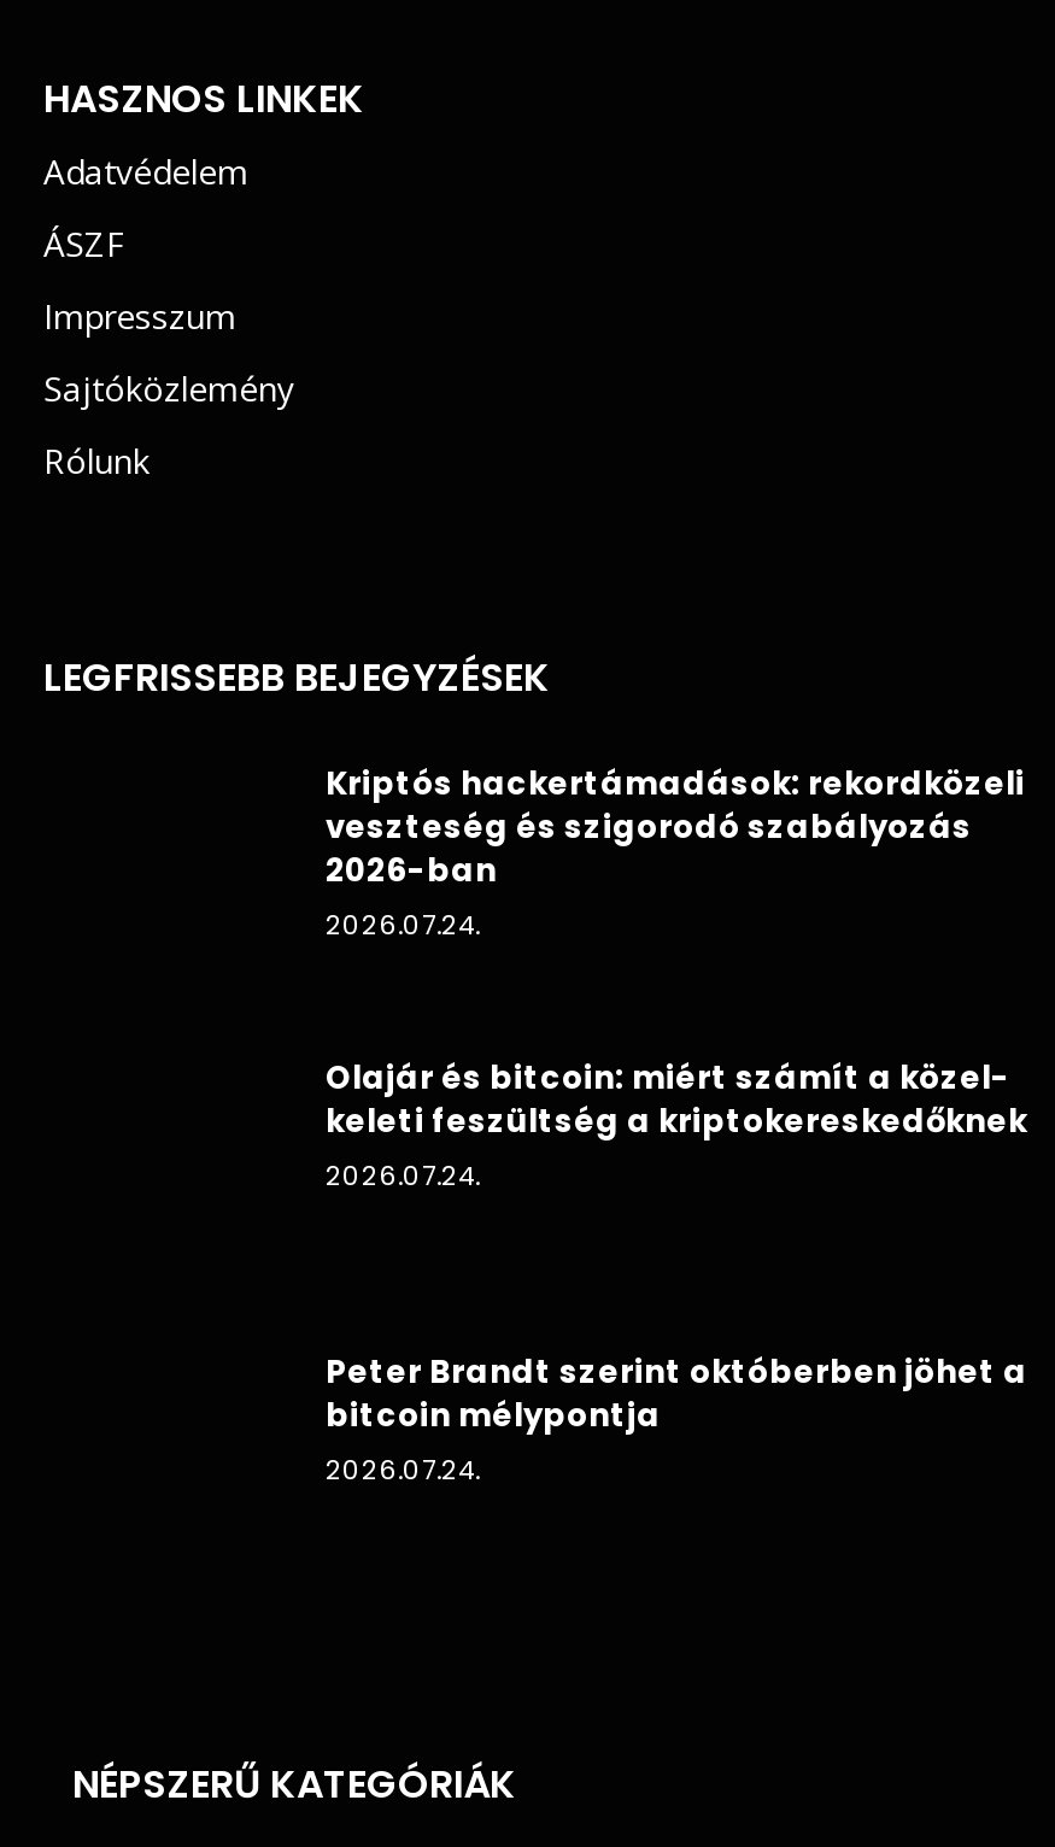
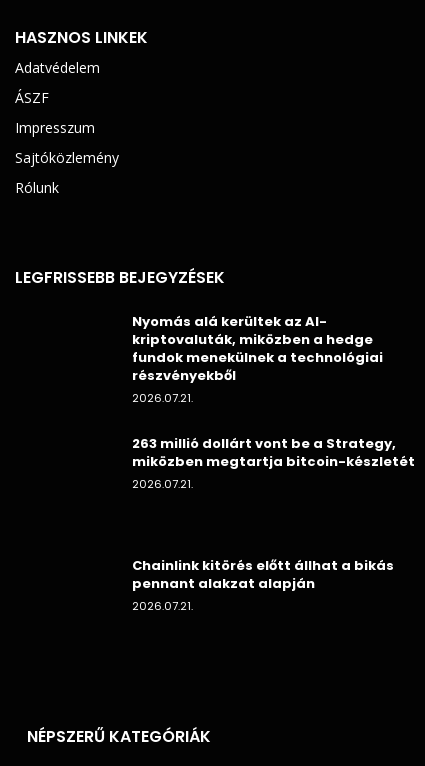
[326,761,1025,944] Kriptós hackertámadások: rekordközeli | veszteség és szigorodó szabályozás | 2026-ban | 2026.07.24. -> [132,312,383,406] Nyomás alá kerültek az AI- | kriptovaluták, miközben a hedge | fundok menekülnek a technológiai | részvényekből | 2026.07.21.
[326,1055,1027,1195] Olajár és bitcoin: miért számít a közel- | keleti feszültség a kriptokereskedőknek | 2026.07.24. -> [132,434,415,492] 263 millió dollárt vont be a Strategy, | miközben megtartja bitcoin-készletét | 2026.07.21.
[326,1348,1027,1488] Peter Brandt szerint októberben jöhet a | bitcoin mélypontja | 2026.07.24. -> [132,556,394,614] Chainlink kitörés előtt állhat a bikás | pennant alakzat alapján | 2026.07.21.

